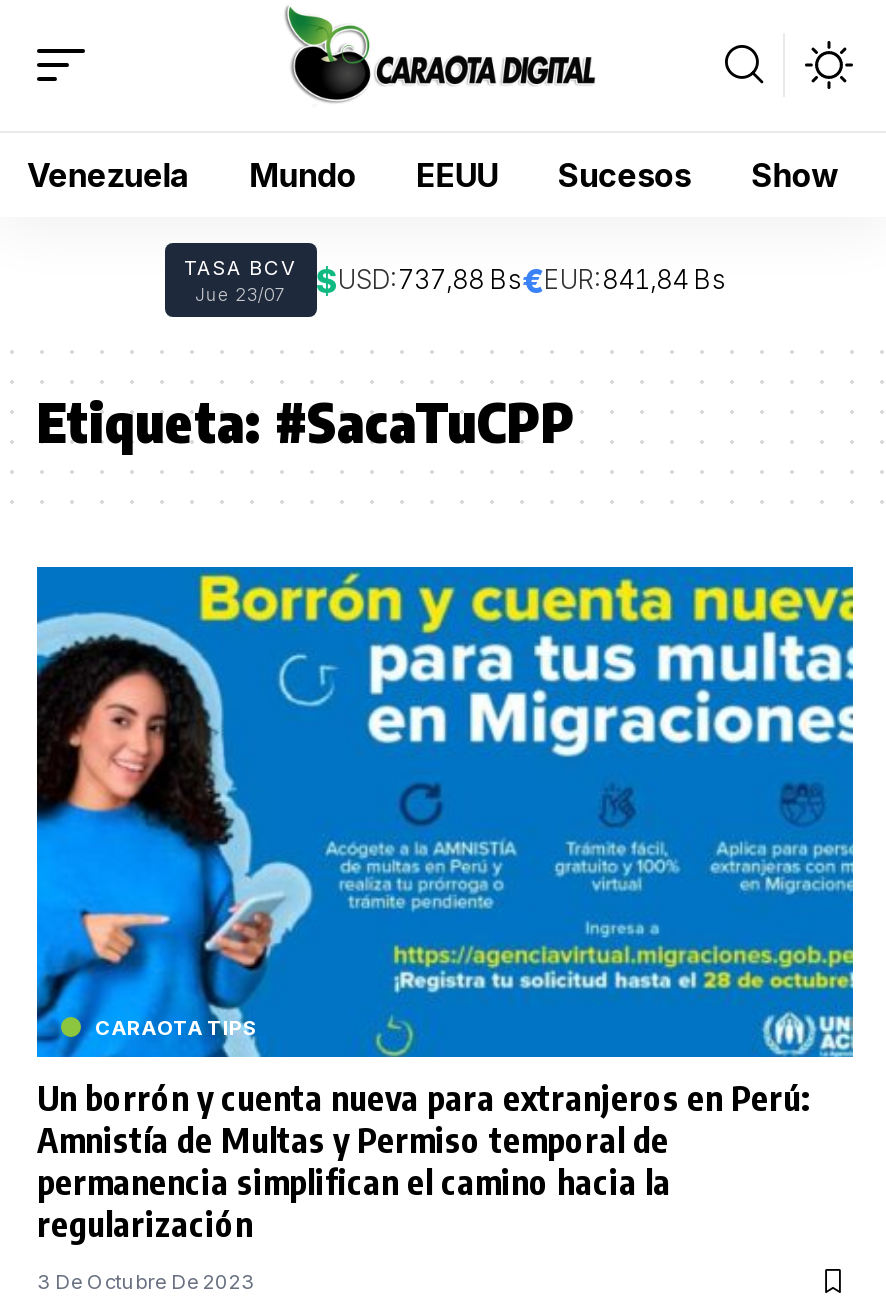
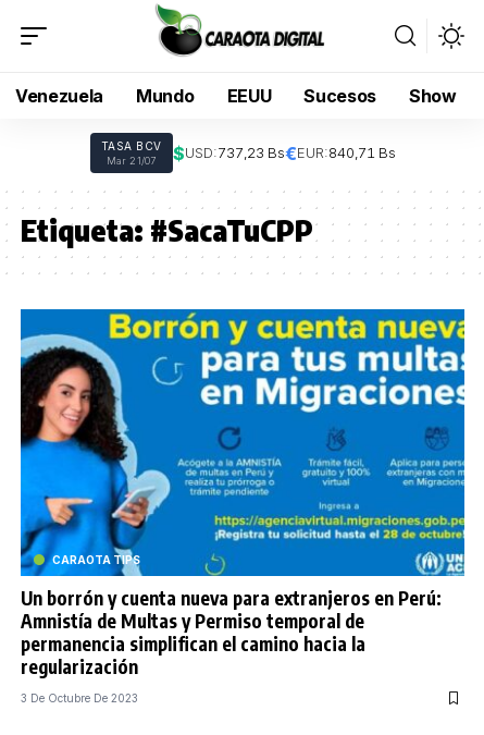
[195,260,726,305] Jue 23/07 | $USD:737,88 Bs€EUR:841,84 Bs -> [106,142,395,167] Mar 21/07 | $USD:737,23 Bs€EUR:840,71 Bs

